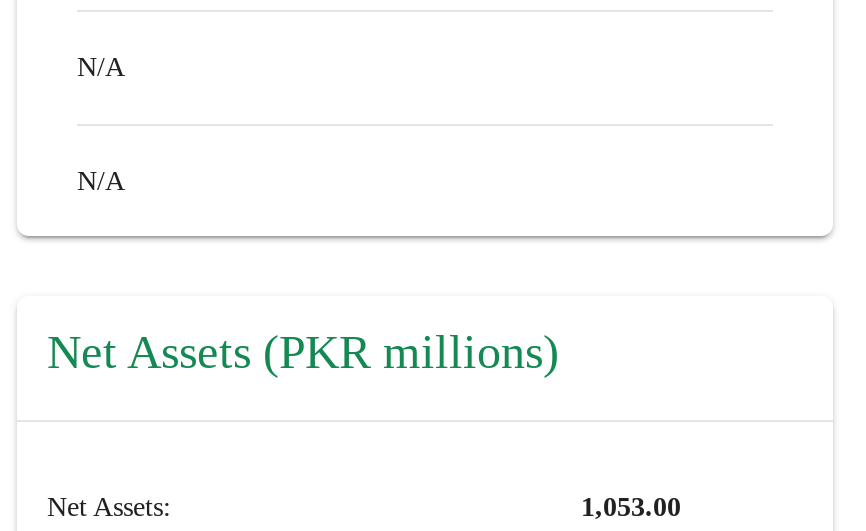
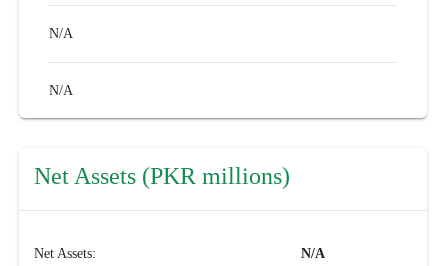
[581,492,681,522] 1,053.00 -> [301,246,325,261] N/A

